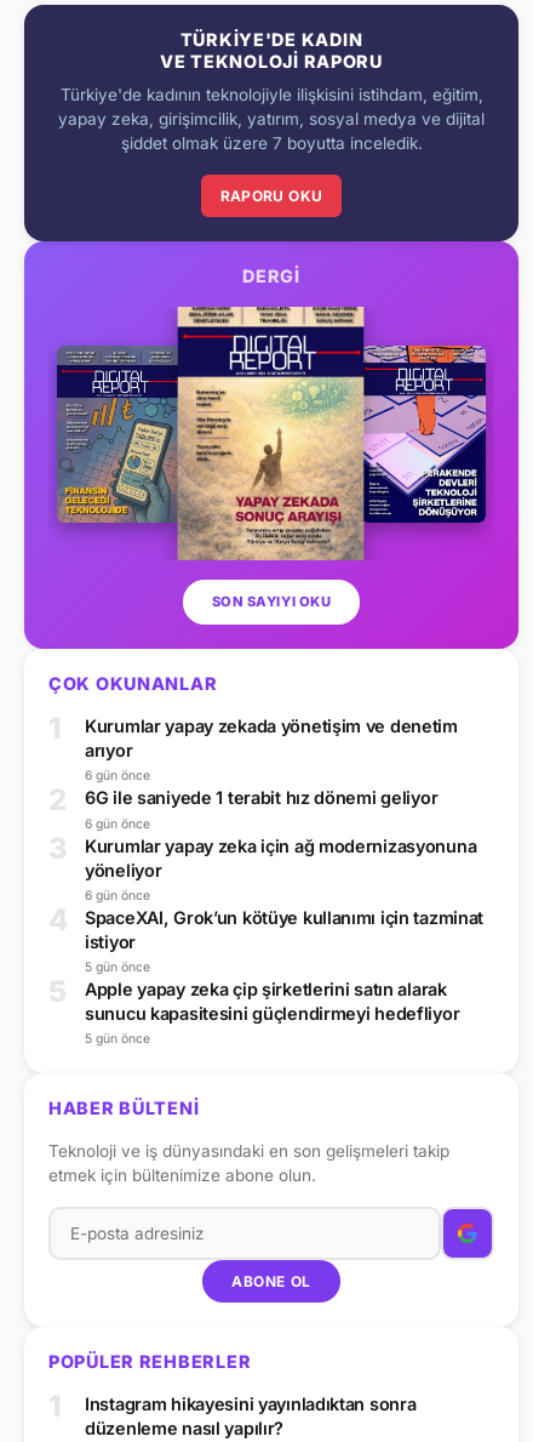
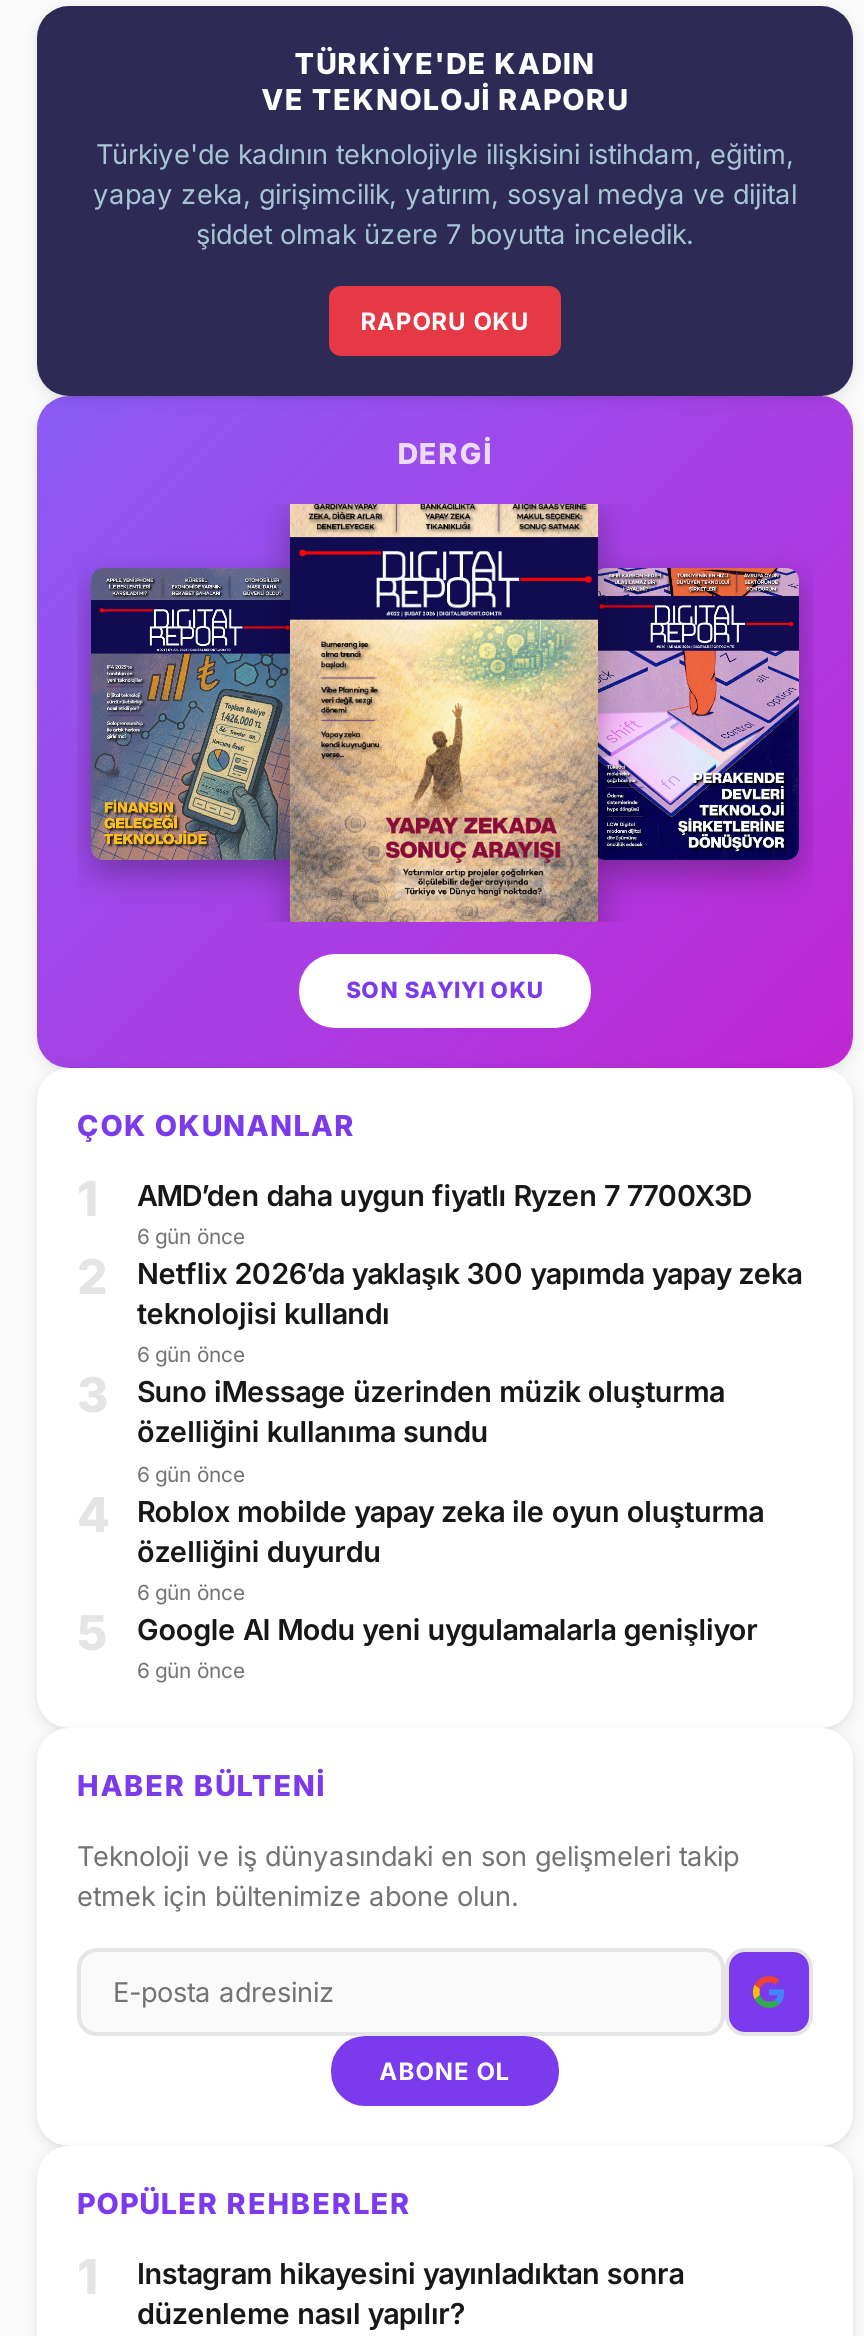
[85,716,458,761] Kurumlar yapay zekada yönetişim ve denetim | arıyor -> [137,1178,751,1212] AMD’den daha uygun fiyatlı Ryzen 7 7700X3D
[85,788,438,808] 6G ile saniyede 1 terabit hız dönemi geliyor -> [137,1257,802,1331] Netflix 2026’da yaklaşık 300 yapımda yapay zeka | teknolojisi kullandı
[85,835,476,880] Kurumlar yapay zeka için ağ modernizasyonuna | yöneliyor -> [137,1375,725,1449] Suno iMessage üzerinden müzik oluşturma | özelliğini kullanıma sundu
[85,907,484,975] SpaceXAI, Grok’un kötüye kullanımı için tazminat | istiyor | 5 gün önce -> [137,1493,764,1606] Roblox mobilde yapay zeka ile oyun oluşturma | özelliğini duyurdu | 6 gün önce
[85,979,459,1047] Apple yapay zeka çip şirketlerini satın alarak | sunucu kapasitesini güçlendirmeyi hedefliyor | 5 gün önce -> [137,1612,758,1684] Google AI Modu yeni uygulamalarla genişliyor | 6 gün önce

